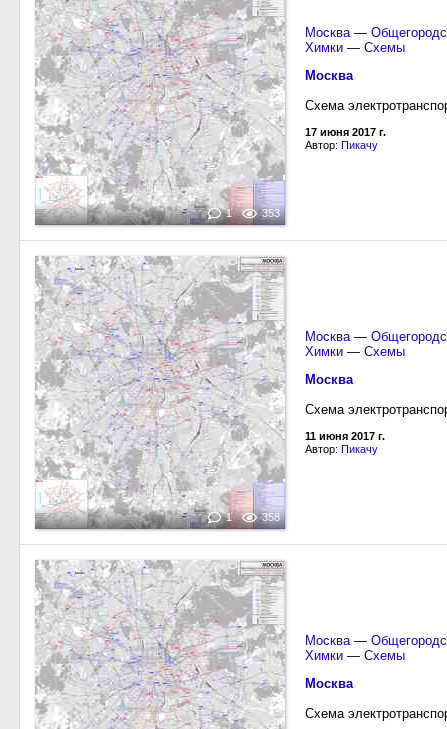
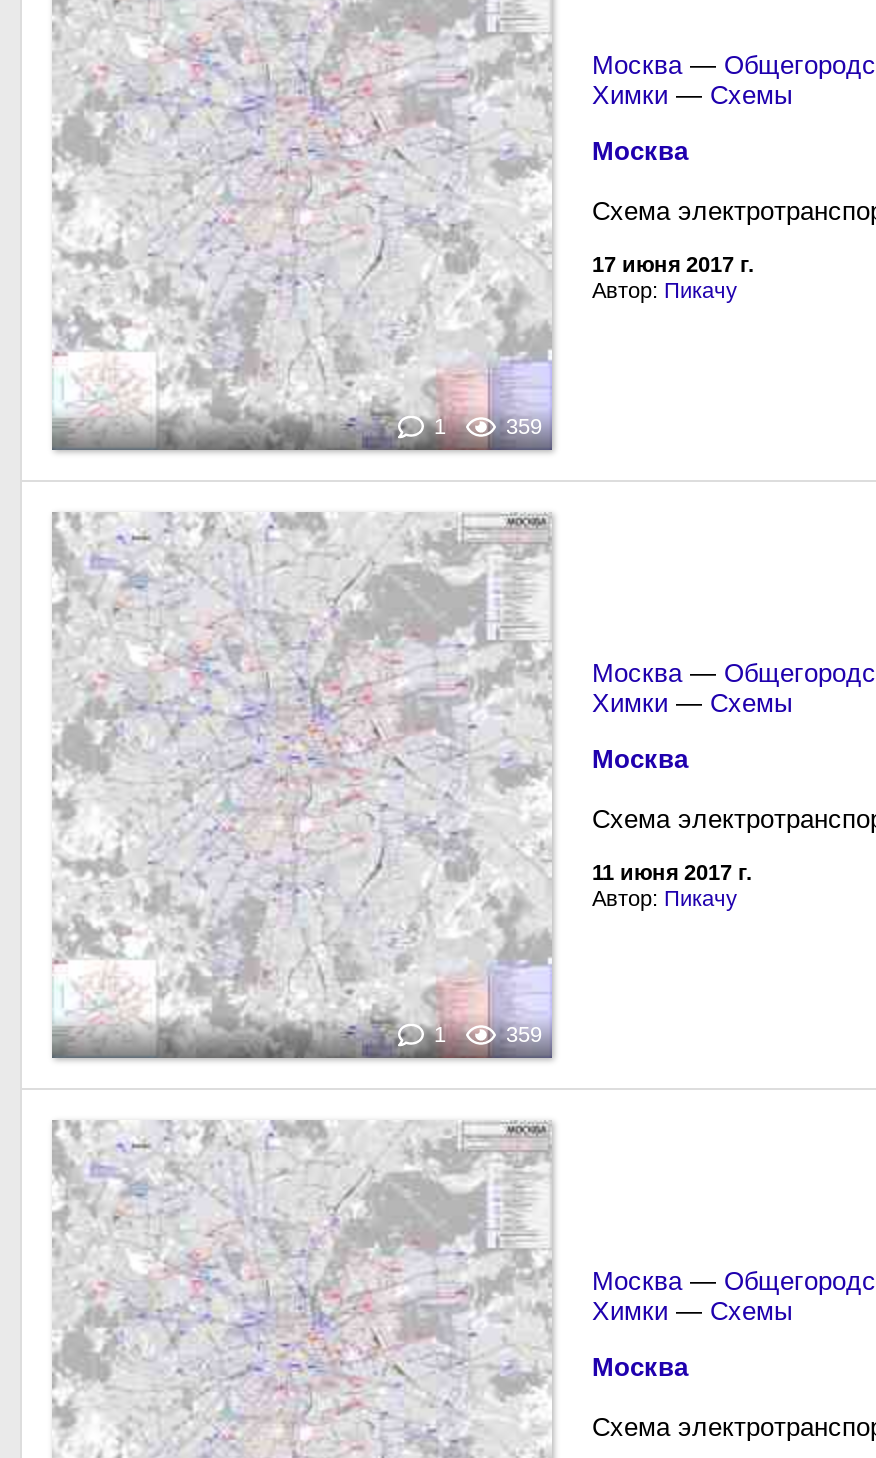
[262,207,280,219] 353 -> [506,414,542,438] 359
[262,511,280,523] 358 -> [506,1022,542,1046] 359

